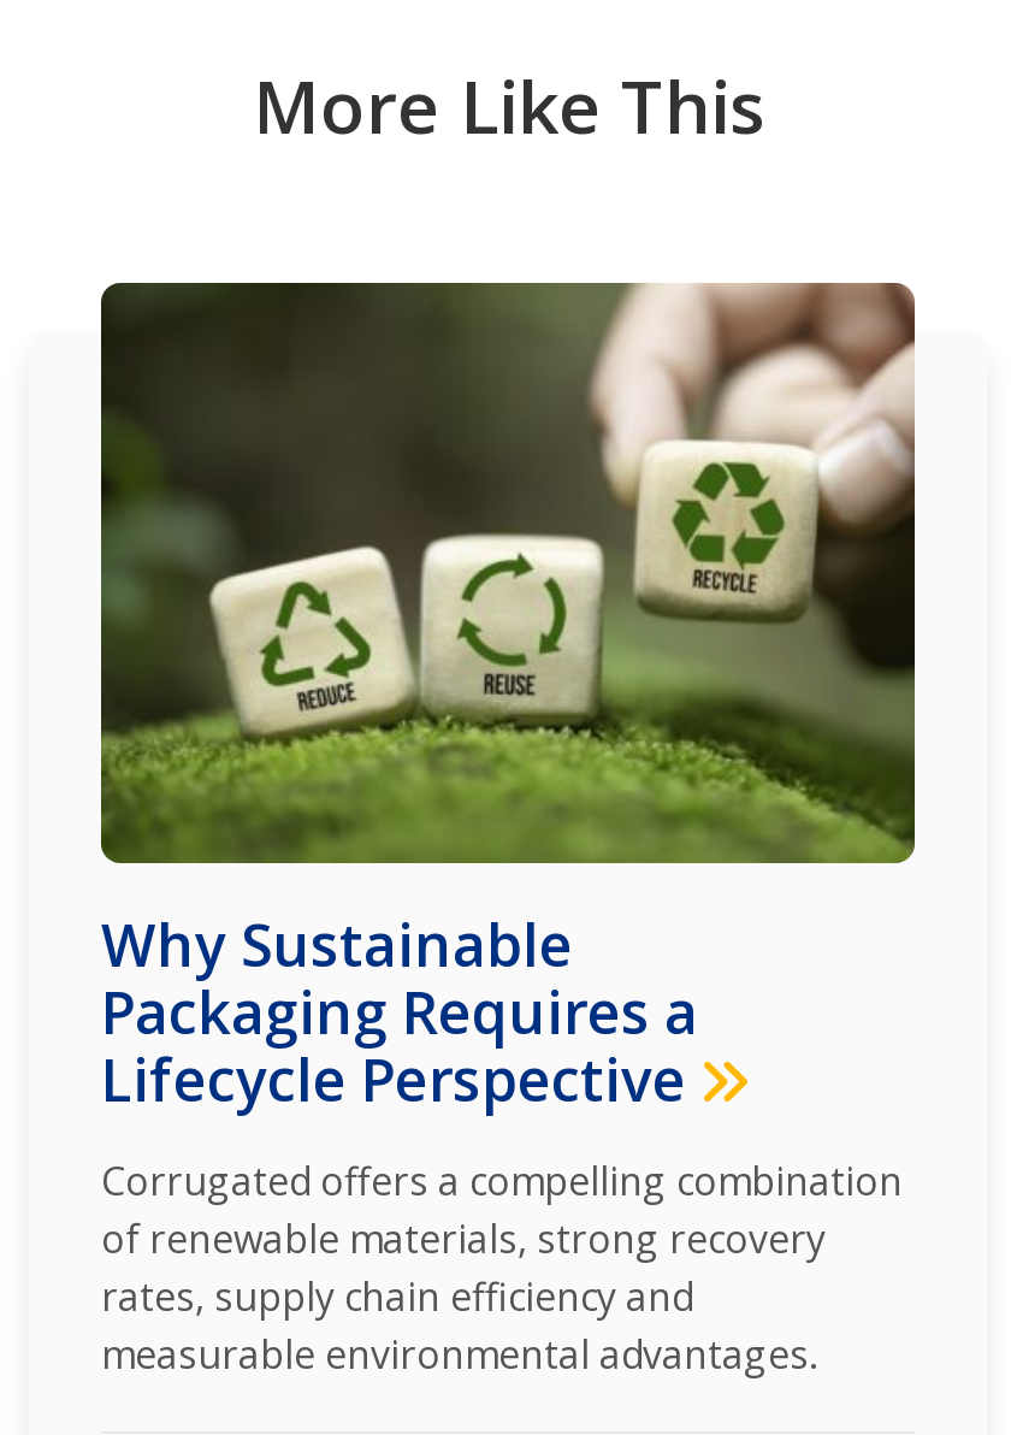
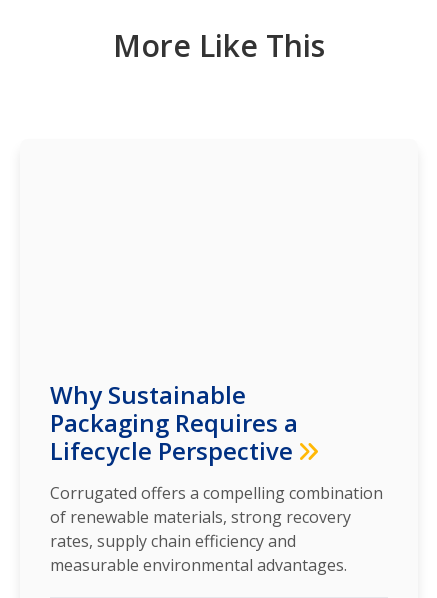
[99,279,917,867] [image] -> none

